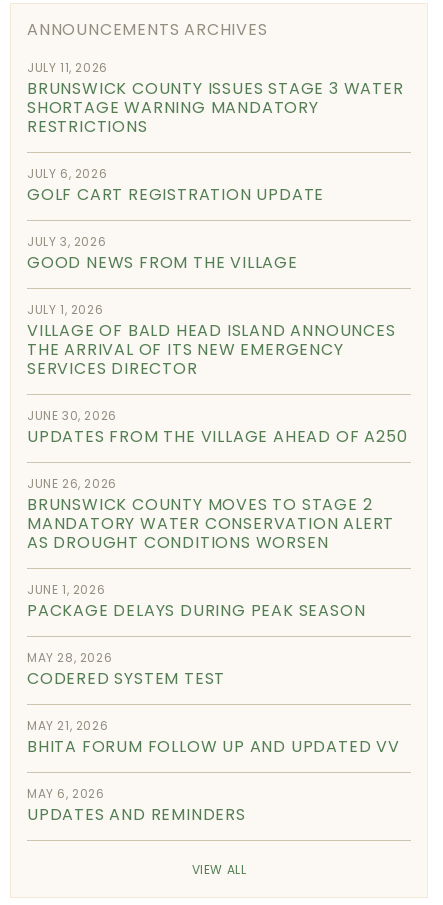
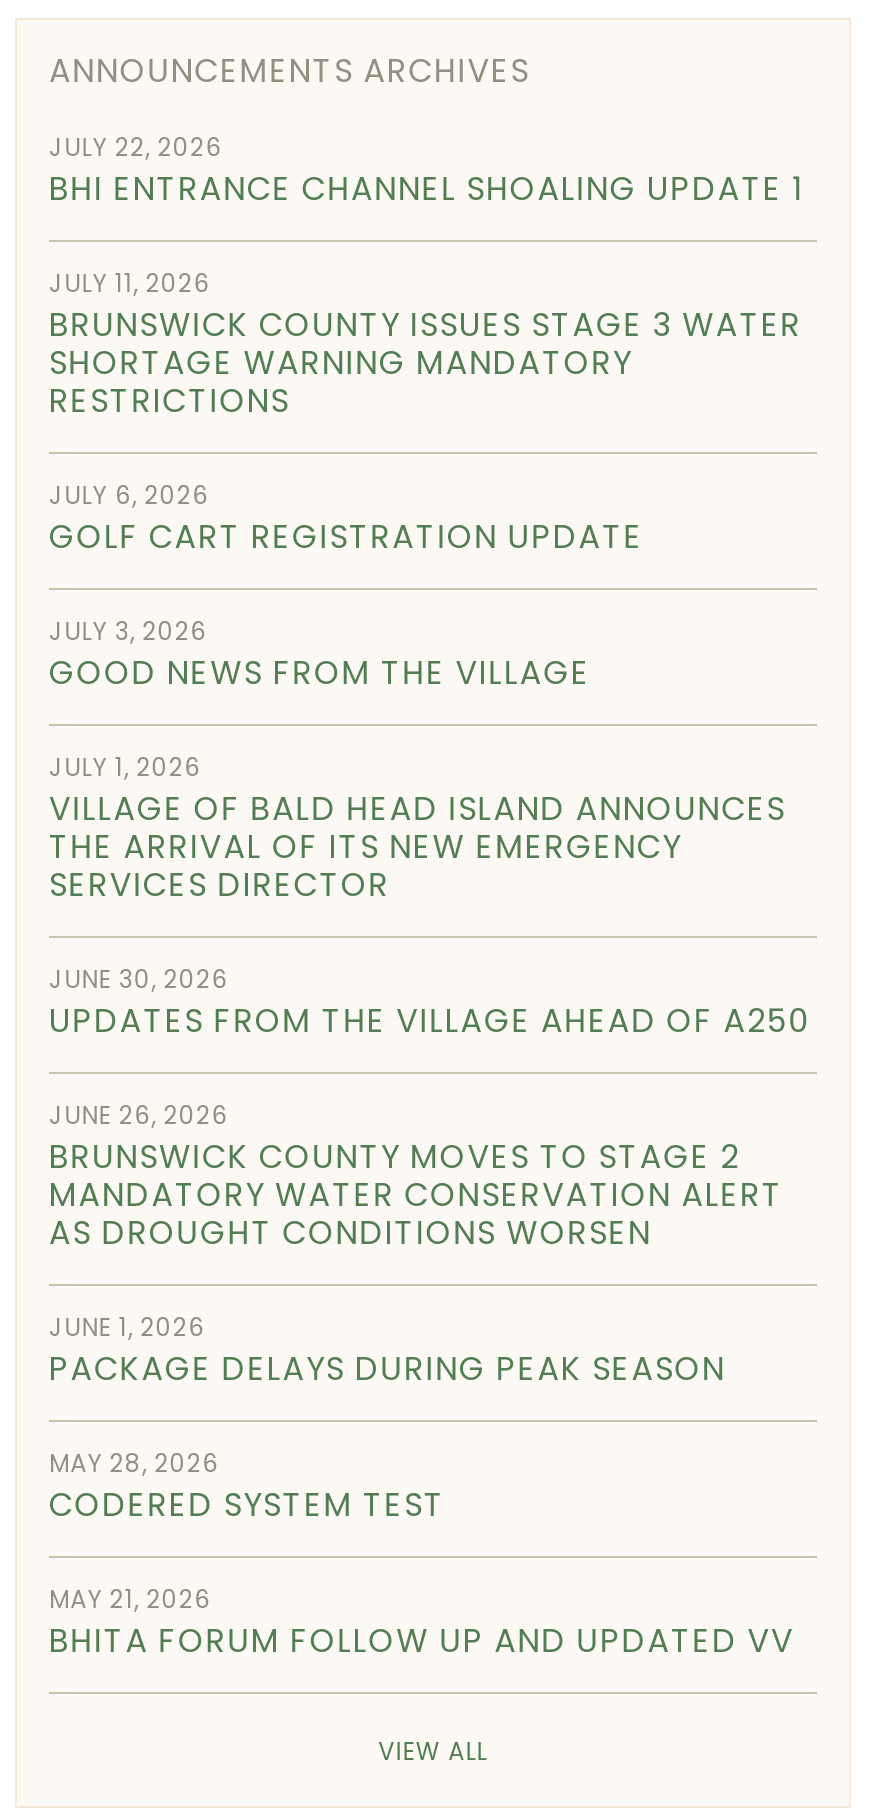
none -> [49,130,804,212] JULY 22, 2026 | BHI ENTRANCE CHANNEL SHOALING UPDATE 1
moved [27,59,407,758] -> [49,266,810,1664]: JULY 11, 2026 | BRUNSWICK COUNTY ISSUES STAGE 3 WATER | SHORTAGE WARNING MANDATORY | ... | MAY 21, 2026 | BHITA FORUM FOLLOW UP AND UPDATED VV
[27,785,246,826] MAY 6, 2026 | UPDATES AND REMINDERS -> none

